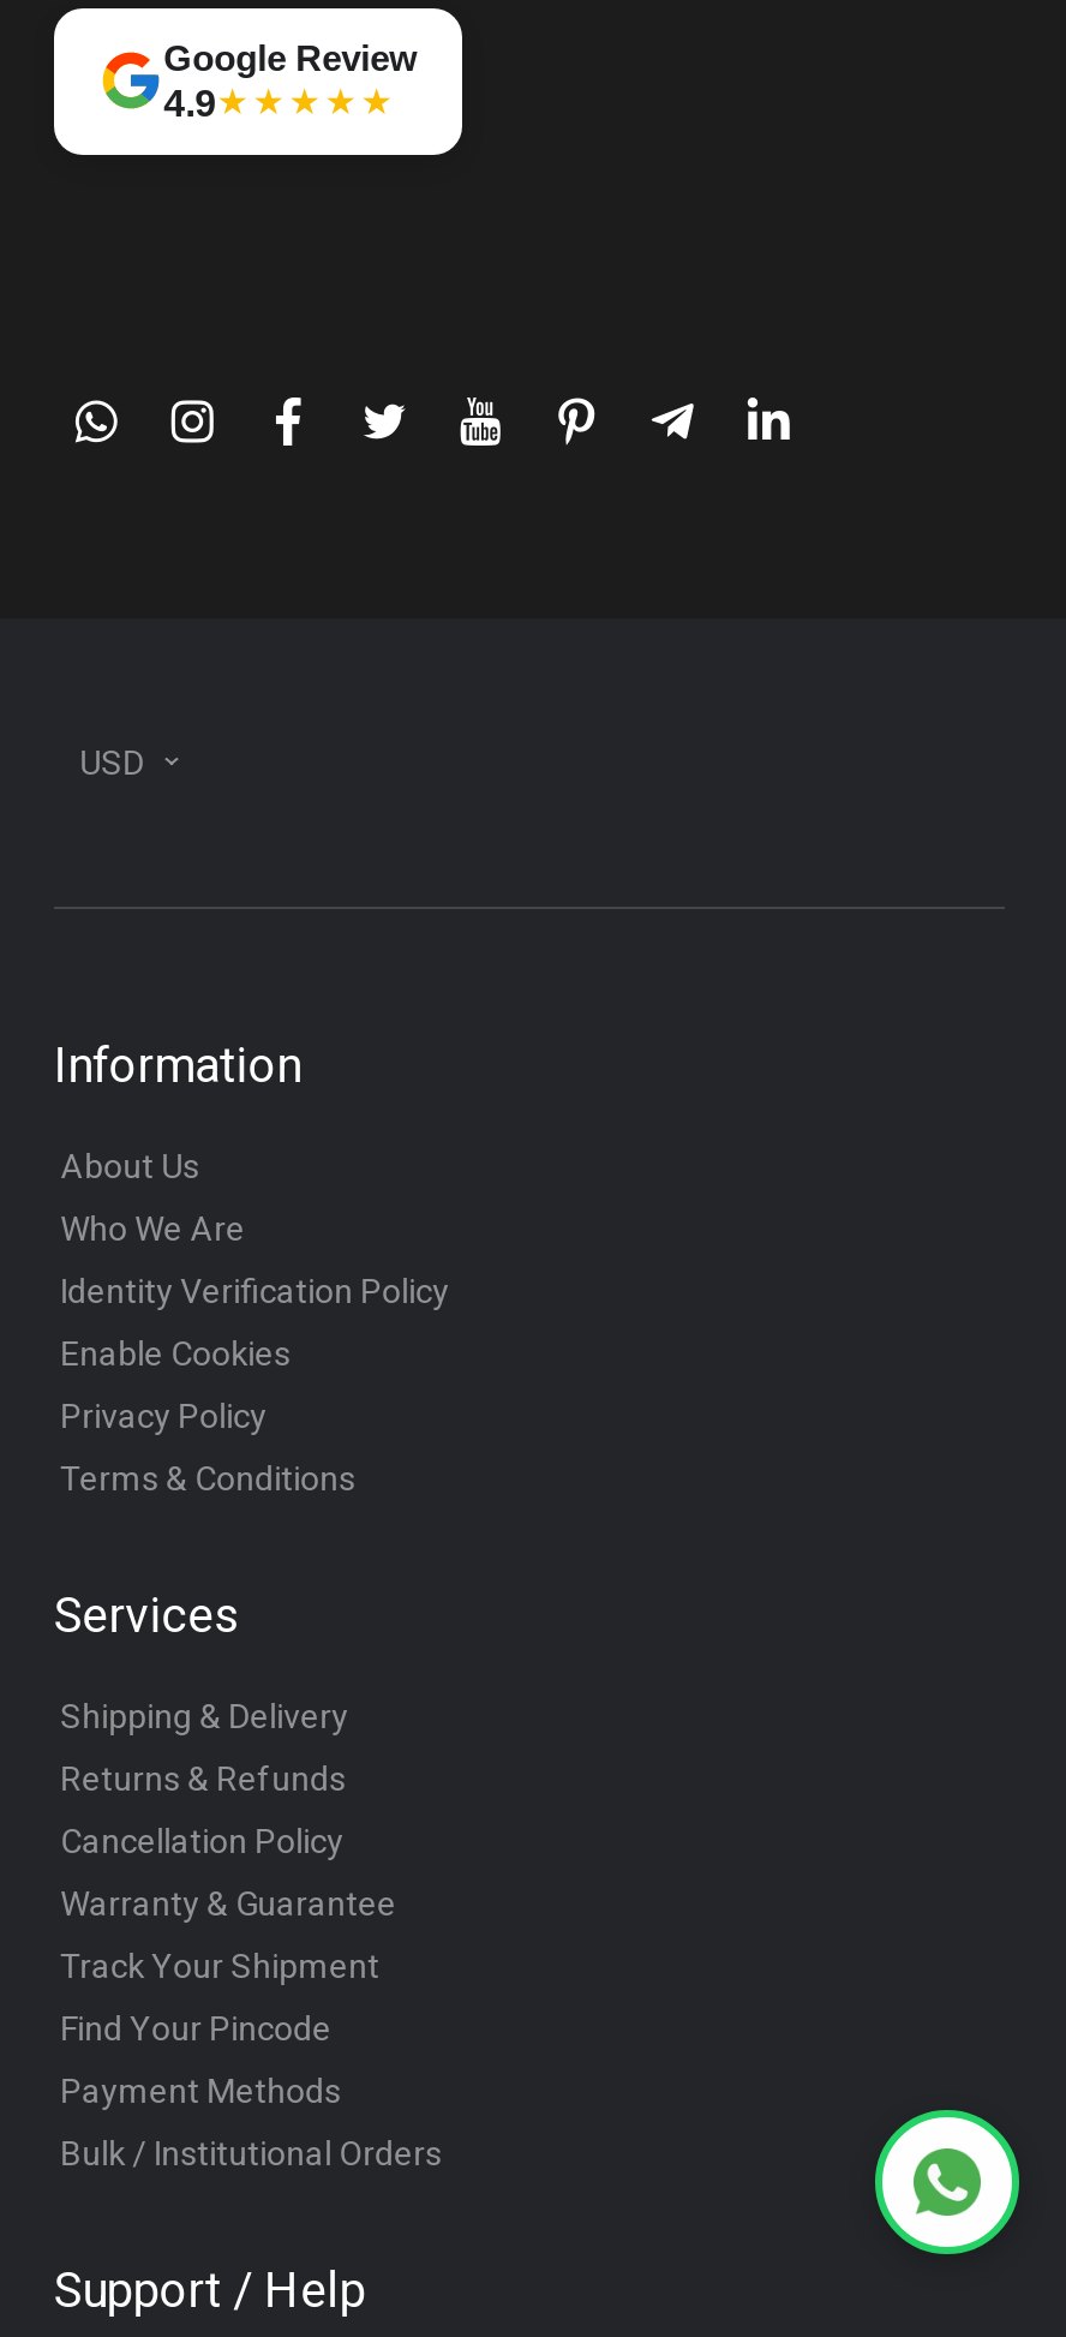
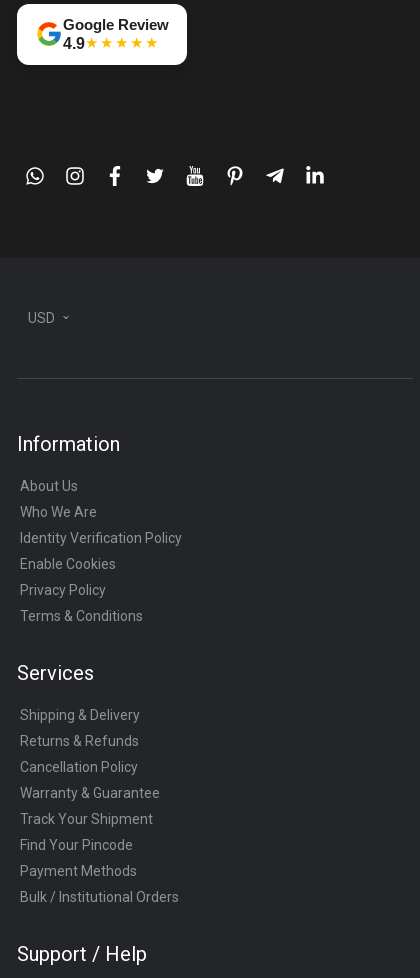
[873,2108,1022,2257] [image] -> none

